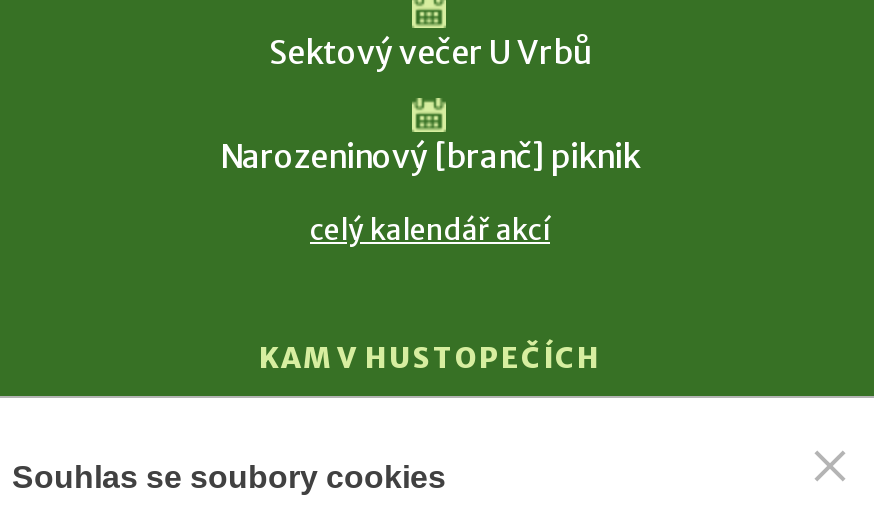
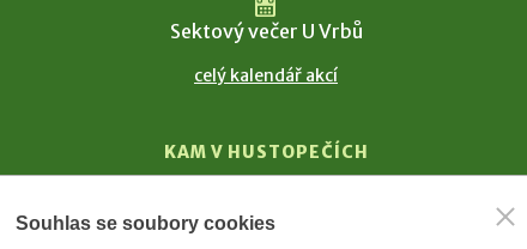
[220,136,640,176] Narozeninový [branč] piknik -> none

